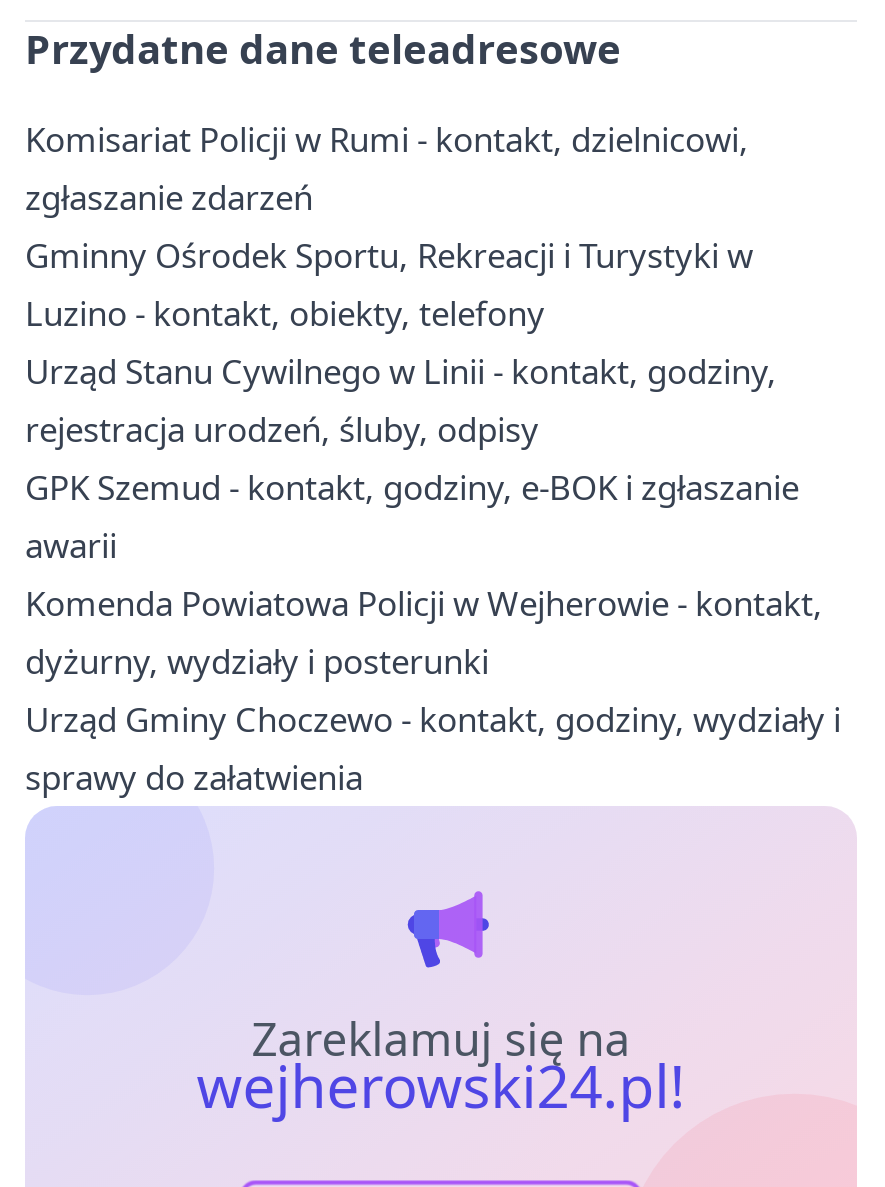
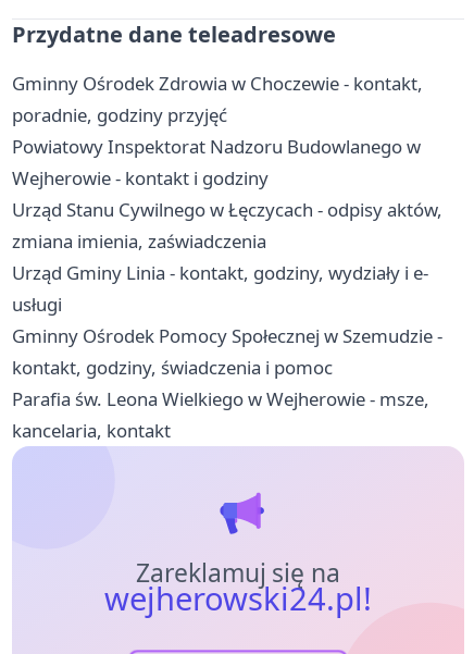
[25,116,841,800] Komisariat Policji w Rumi - kontakt, dzielnicowi, | zgłaszanie zdarzeń | Gminny Ośrodek Sportu, Rekreacji i Turystyki w | Luzino - kontakt, obiekty, telefony | Urząd Stanu Cywilnego w Linii - kontakt, godziny, | rejestracja urodzeń, śluby, odpisy | GPK Szemud - kontakt, godziny, e-BOK i zgłaszanie | awarii | Komenda Powiatowa Policji w Wejherowie - kontakt, | dyżurny, wydziały i posterunki | Urząd Gminy Choczewo - kontakt, godziny, wydziały i | sprawy do załatwienia -> [12,71,442,443] Gminny Ośrodek Zdrowia w Choczewie - kontakt, | poradnie, godziny przyjęć | Powiatowy Inspektorat Nadzoru Budowlanego w | Wejherowie - kontakt i godziny | Urząd Stanu Cywilnego w Łęczycach - odpisy aktów, | zmiana imienia, zaświadczenia | Urząd Gminy Linia - kontakt, godziny, wydziały i e- | usługi | Gminny Ośrodek Pomocy Społecznej w Szemudzie - | kontakt, godziny, świadczenia i pomoc | Parafia św. Leona Wielkiego w Wejherowie - msze, | kancelaria, kontakt

